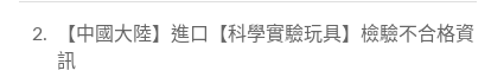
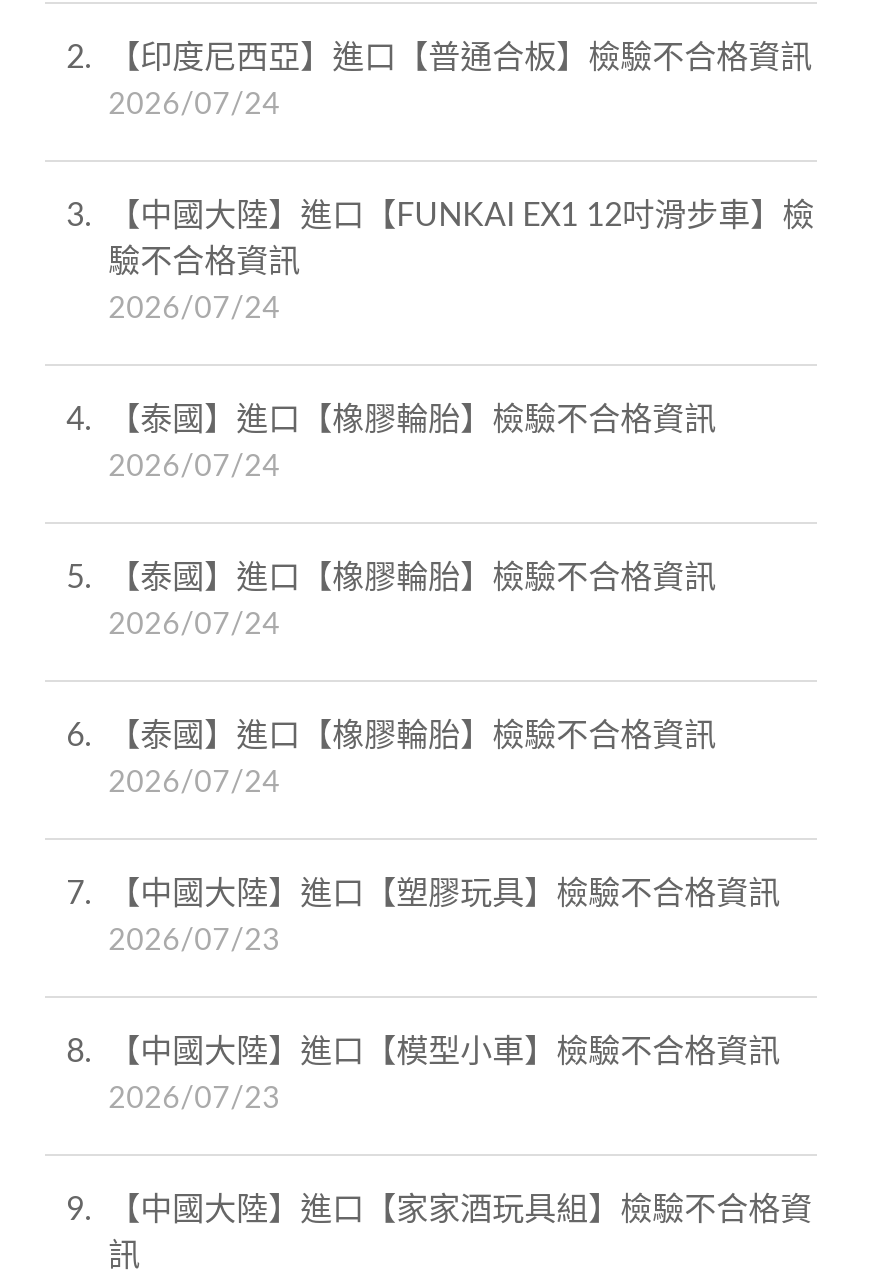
[57,25,474,44] 【中國大陸】進口【科學實驗玩具】檢驗不合格資 -> [66,42,814,1226] 【印度尼西亞】進口【普通合板】檢驗不合格資訊 | 2026/07/24 | 3 | 【中國大陸】進口【FUNKAI EX1 12吋滑步車】檢 | 驗不合格資訊 | 2026/07/24 | 4 | 【泰國】進口【橡膠輪胎】檢驗不合格資訊 | 2026/07/24 | 5 | 【泰國】進口【橡膠輪胎】檢驗不合格資訊 | 2026/07/24 | 6 | 【泰國】進口【橡膠輪胎】檢驗不合格資訊 | 2026/07/24 | 7 | 【中國大陸】進口【塑膠玩具】檢驗不合格資訊 | 2026/07/23 | 8 | 【中國大陸】進口【模型小車】檢驗不合格資訊 | 2026/07/23 | 9 | 【中國大陸】進口【家家酒玩具組】檢驗不合格資

